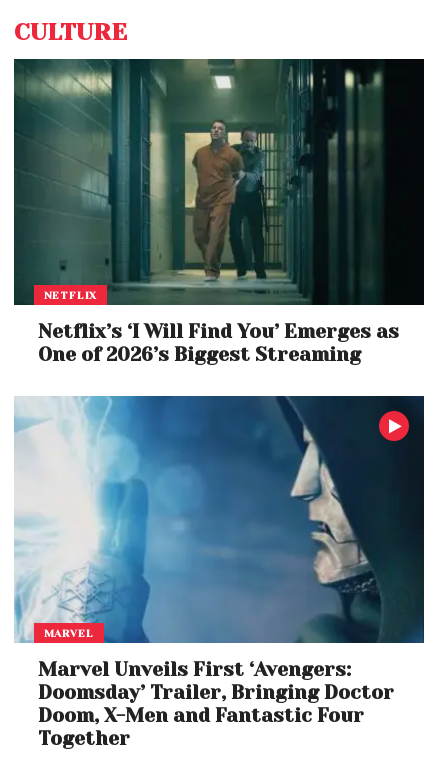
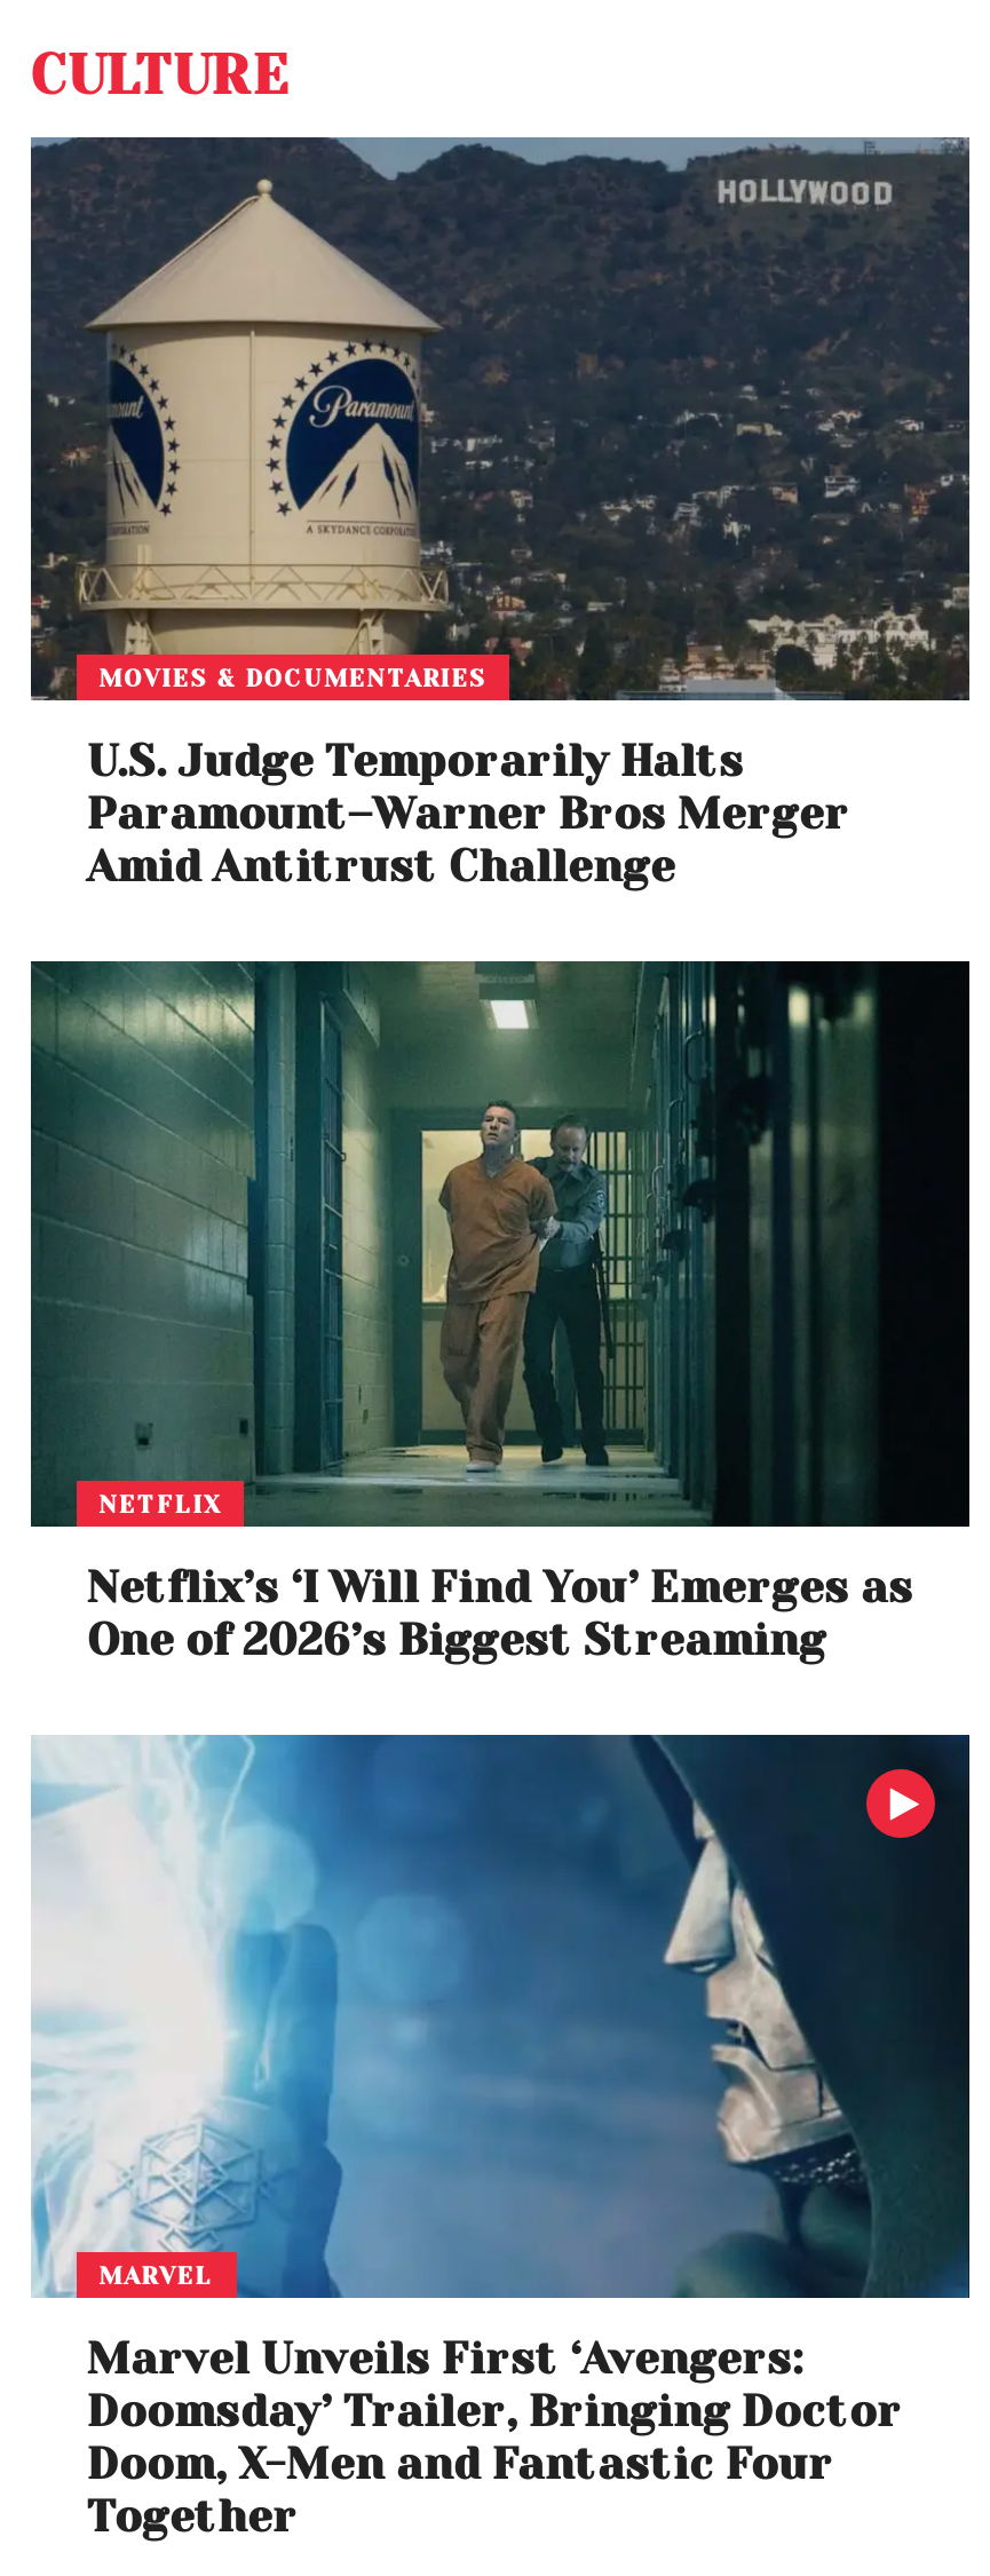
none -> [29,135,972,893] [image] | MOVIES & DOCUMENTARIES | U.S. Judge Temporarily Halts | Paramount–Warner Bros Merger | Amid Antitrust Challenge

